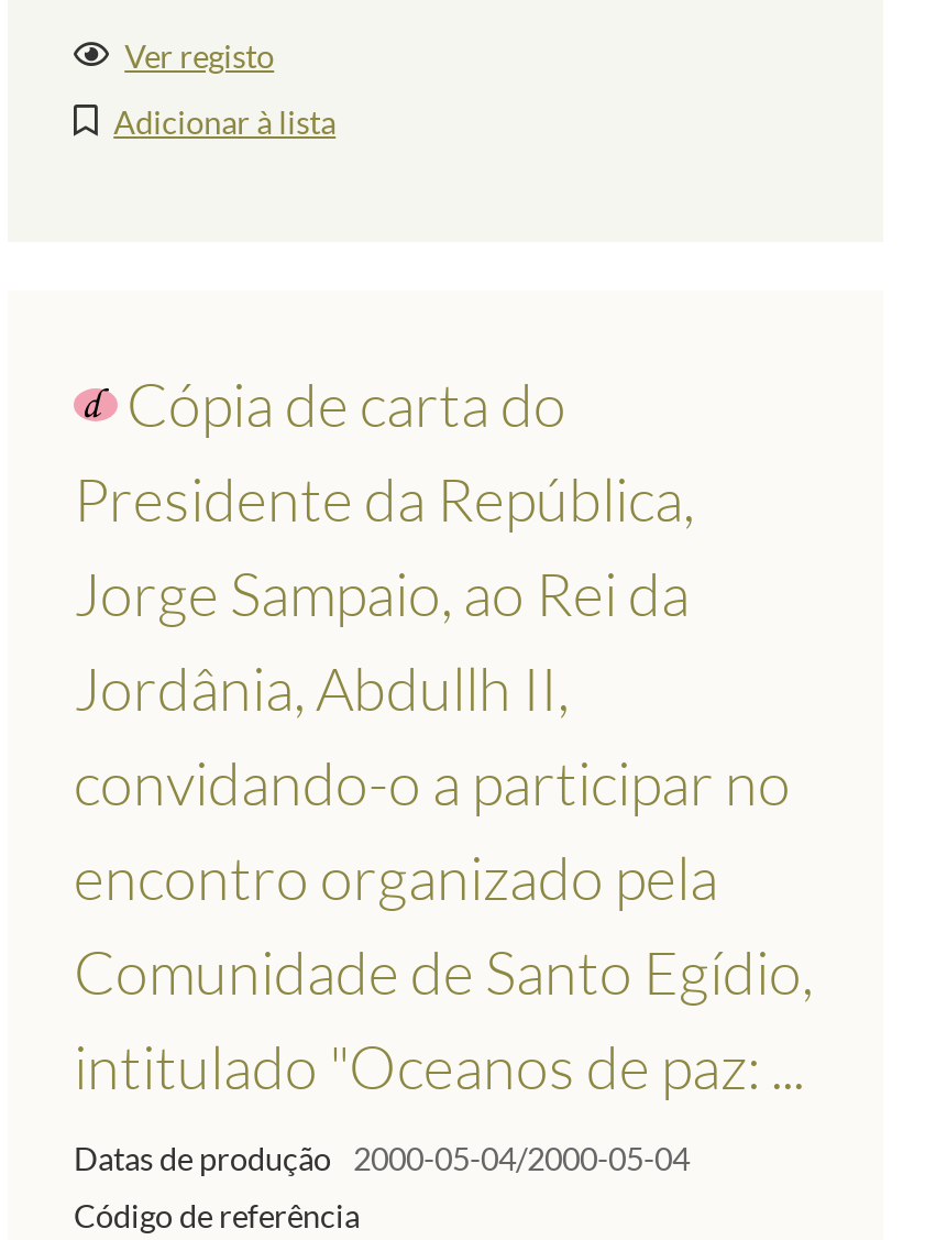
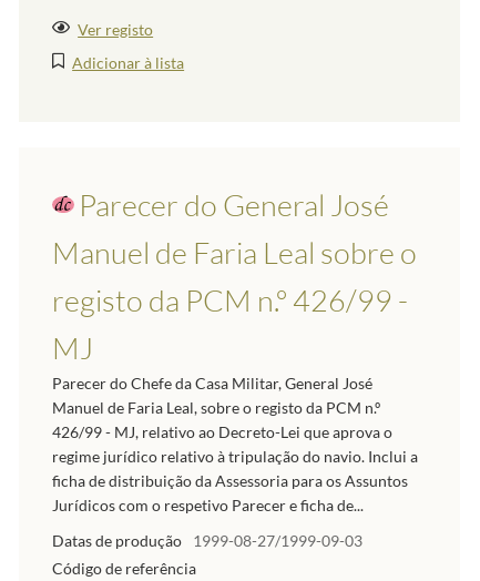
[74,368,813,1103] Cópia de carta do | Presidente da República, | Jorge Sampaio, ao Rei da | Jordânia, Abdullh II, | convidando-o a participar no | encontro organizado pela | Comunidade de Santo Egídio, | intitulado "Oceanos de paz: ... -> [52,186,418,514] Parecer do General José | Manuel de Faria Leal sobre o | registo da PCM n.º 426/99 - | MJ | Parecer do Chefe da Casa Militar, General José | Manuel de Faria Leal, sobre o registo da PCM n.º | 426/99 - MJ, relativo ao Decreto-Lei que aprova o | regime jurídico relativo à tripulação do navio. Inclui a | ficha de distribuição da Assessoria para os Assuntos | Jurídicos com o respetivo Parecer e ficha de...
[74,1140,690,1178] Datas de produção 2000-05-04/2000-05-04 -> [52,531,362,550] Datas de produção 1999-08-27/1999-09-03

